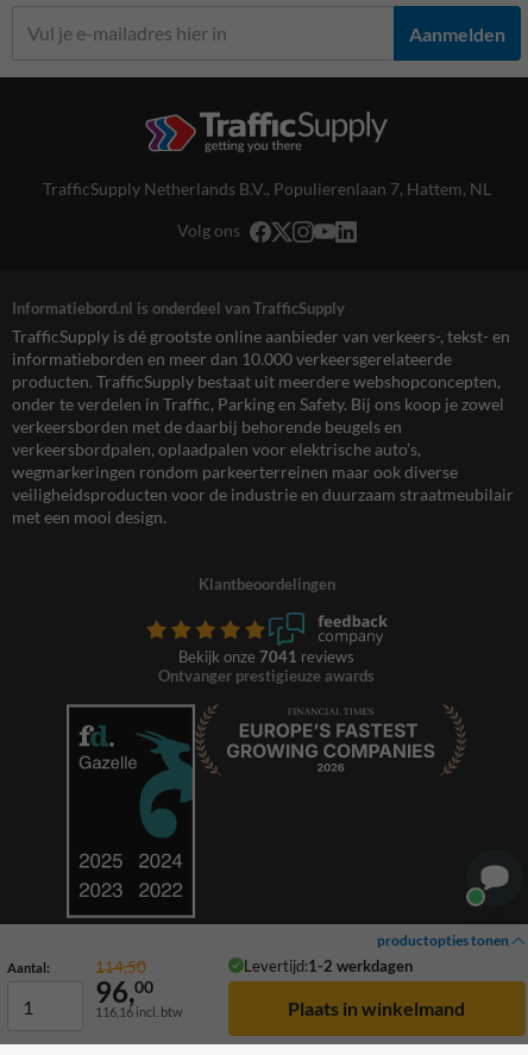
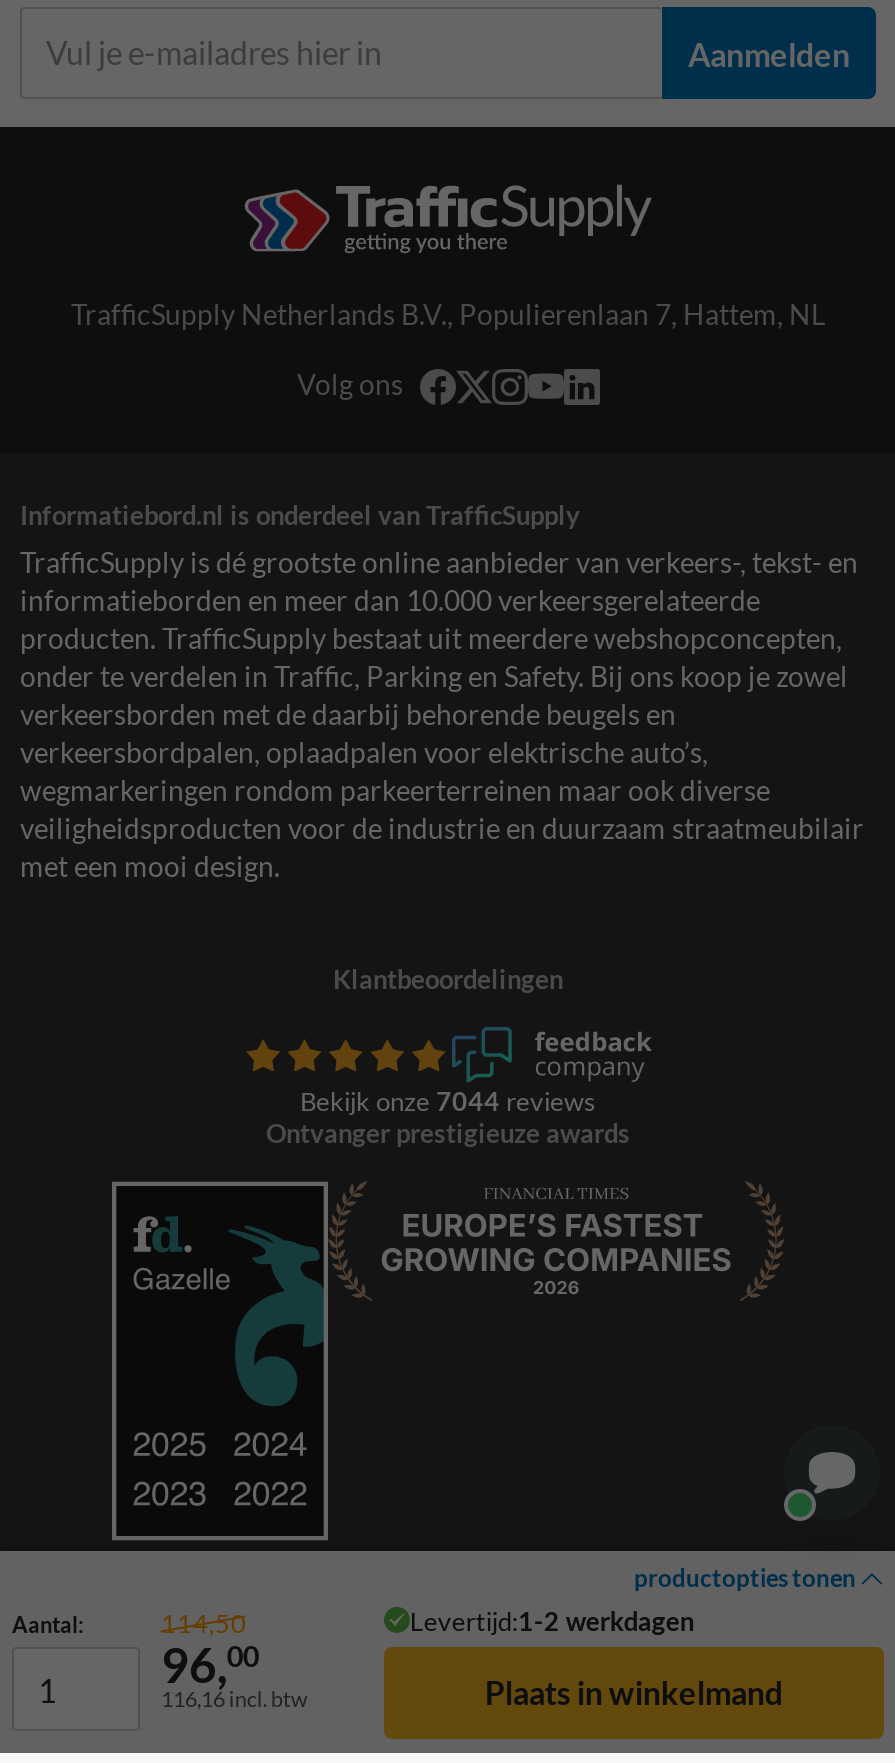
[178,647,354,666] Bekijk onze 7041 reviews -> [300,1085,596,1117] Bekijk onze 7044 reviews

